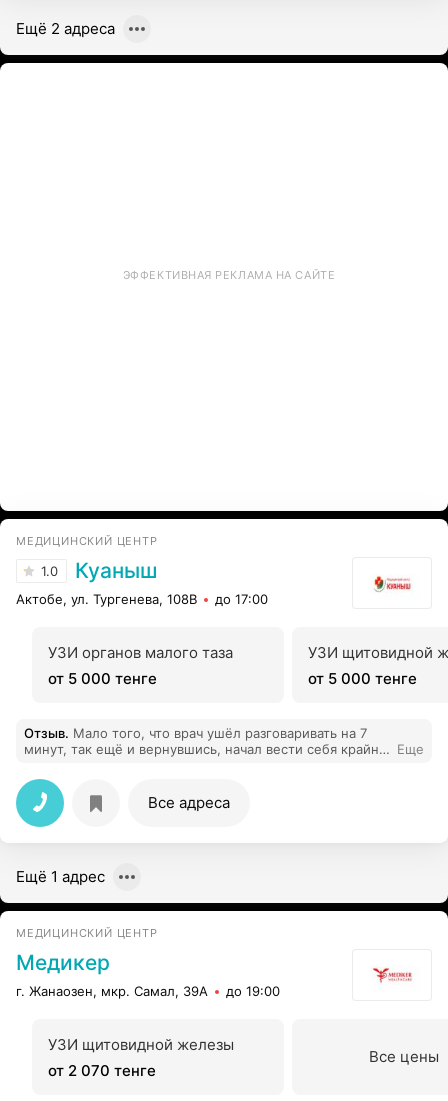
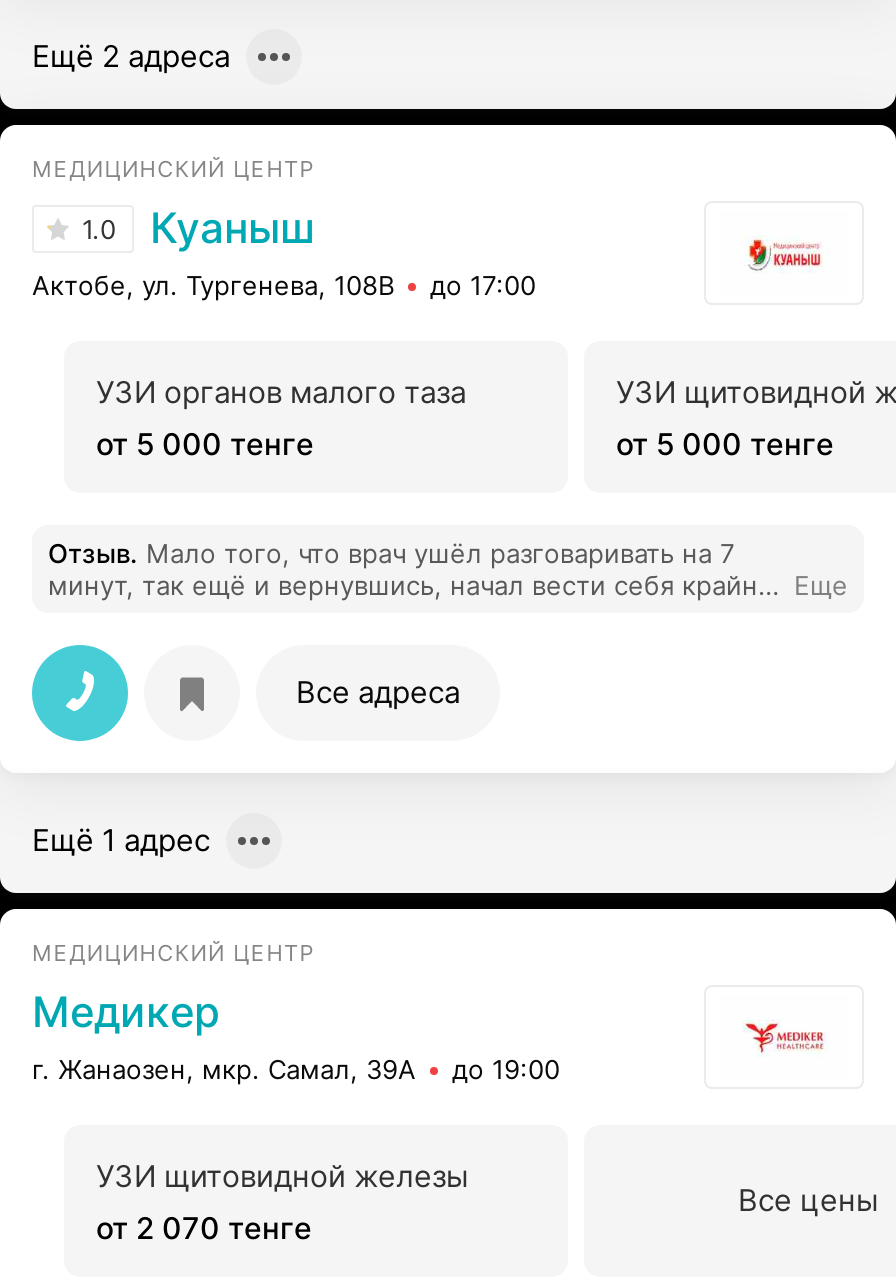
[123,268,335,282] ЭФФЕКТИВНАЯ РЕКЛАМА НА САЙТЕ -> none

